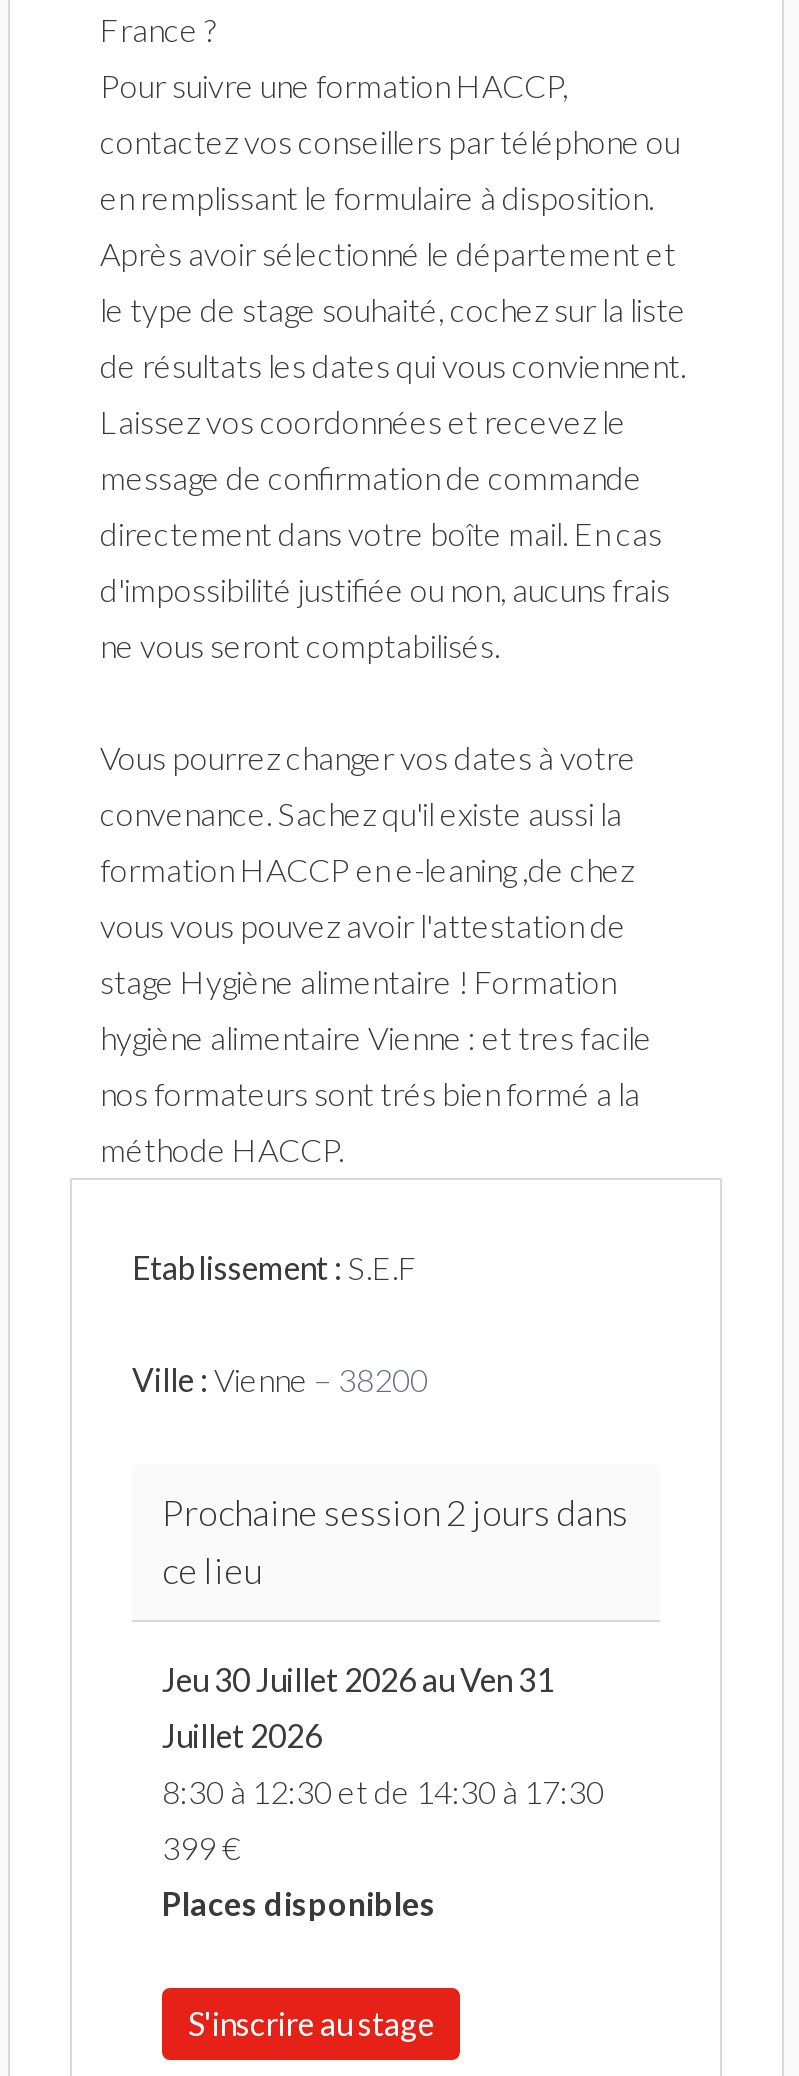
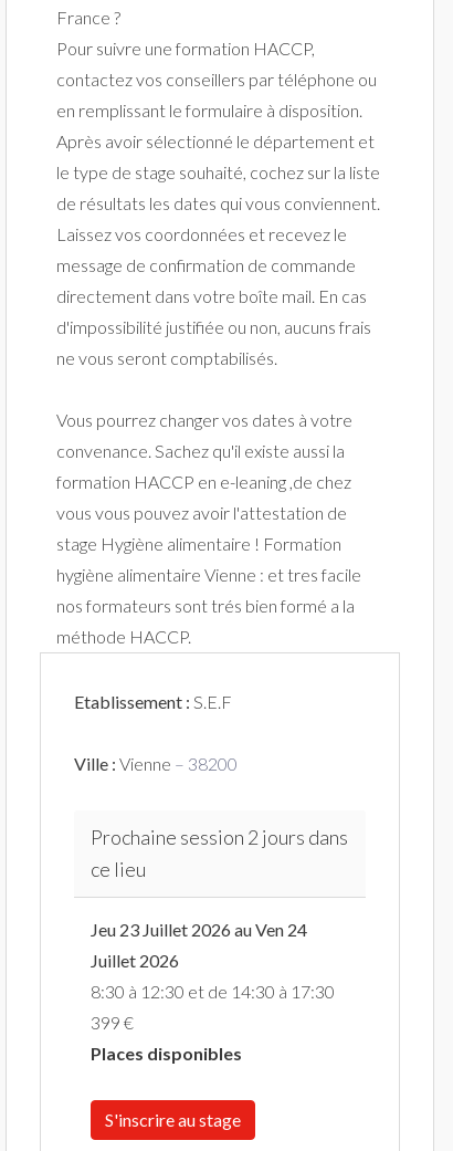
[162,1660,554,1698] Jeu 30 Juillet 2026 au Ven 31 -> [91,919,307,940] Jeu 23 Juillet 2026 au Ven 24

